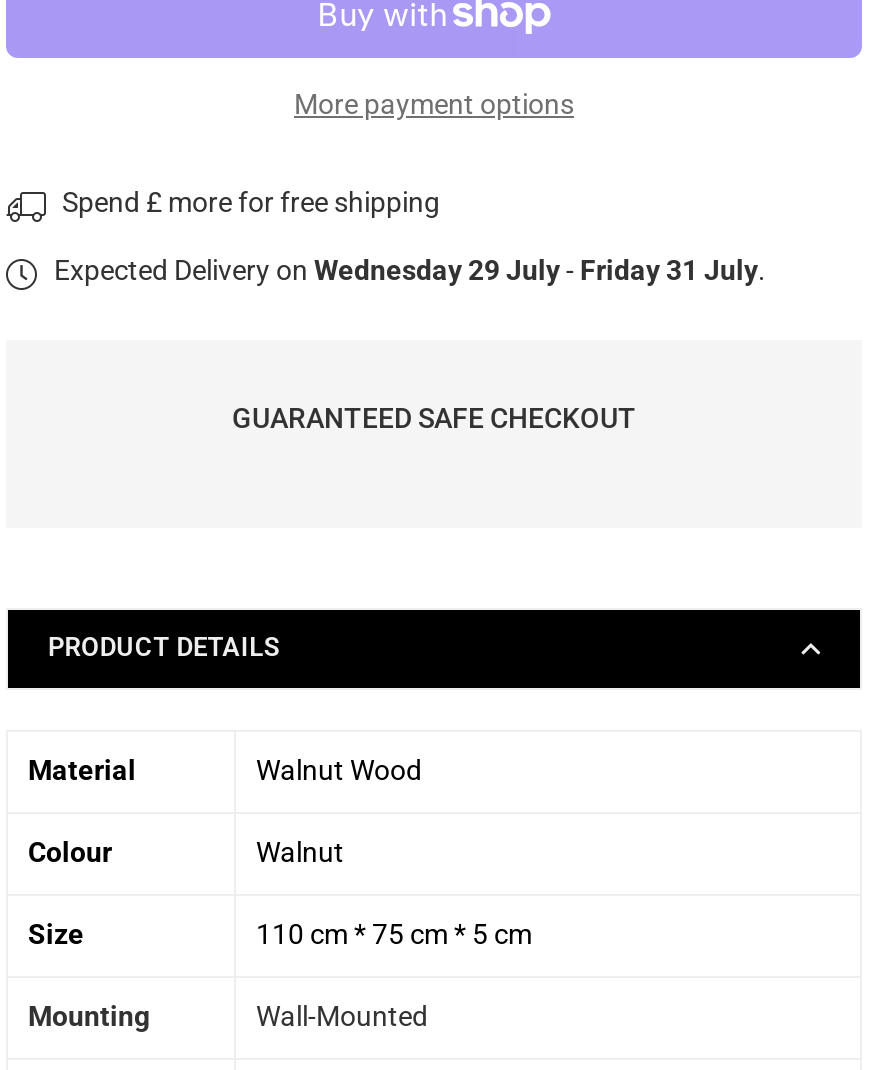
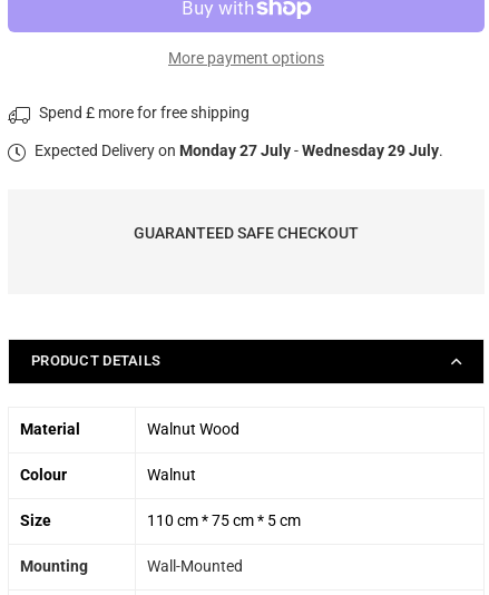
[48,254,766,286] Expected Delivery on Wednesday 29 July - Friday 31 July. -> [31,142,443,159] Expected Delivery on Monday 27 July - Wednesday 29 July.

